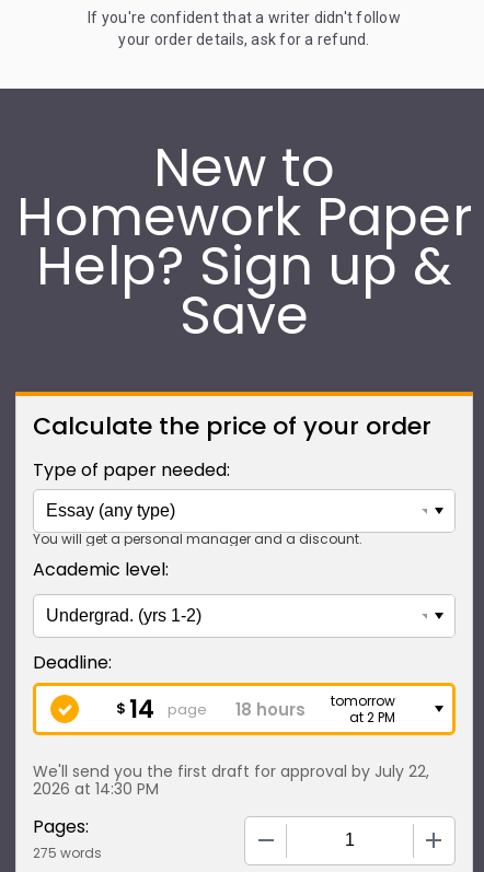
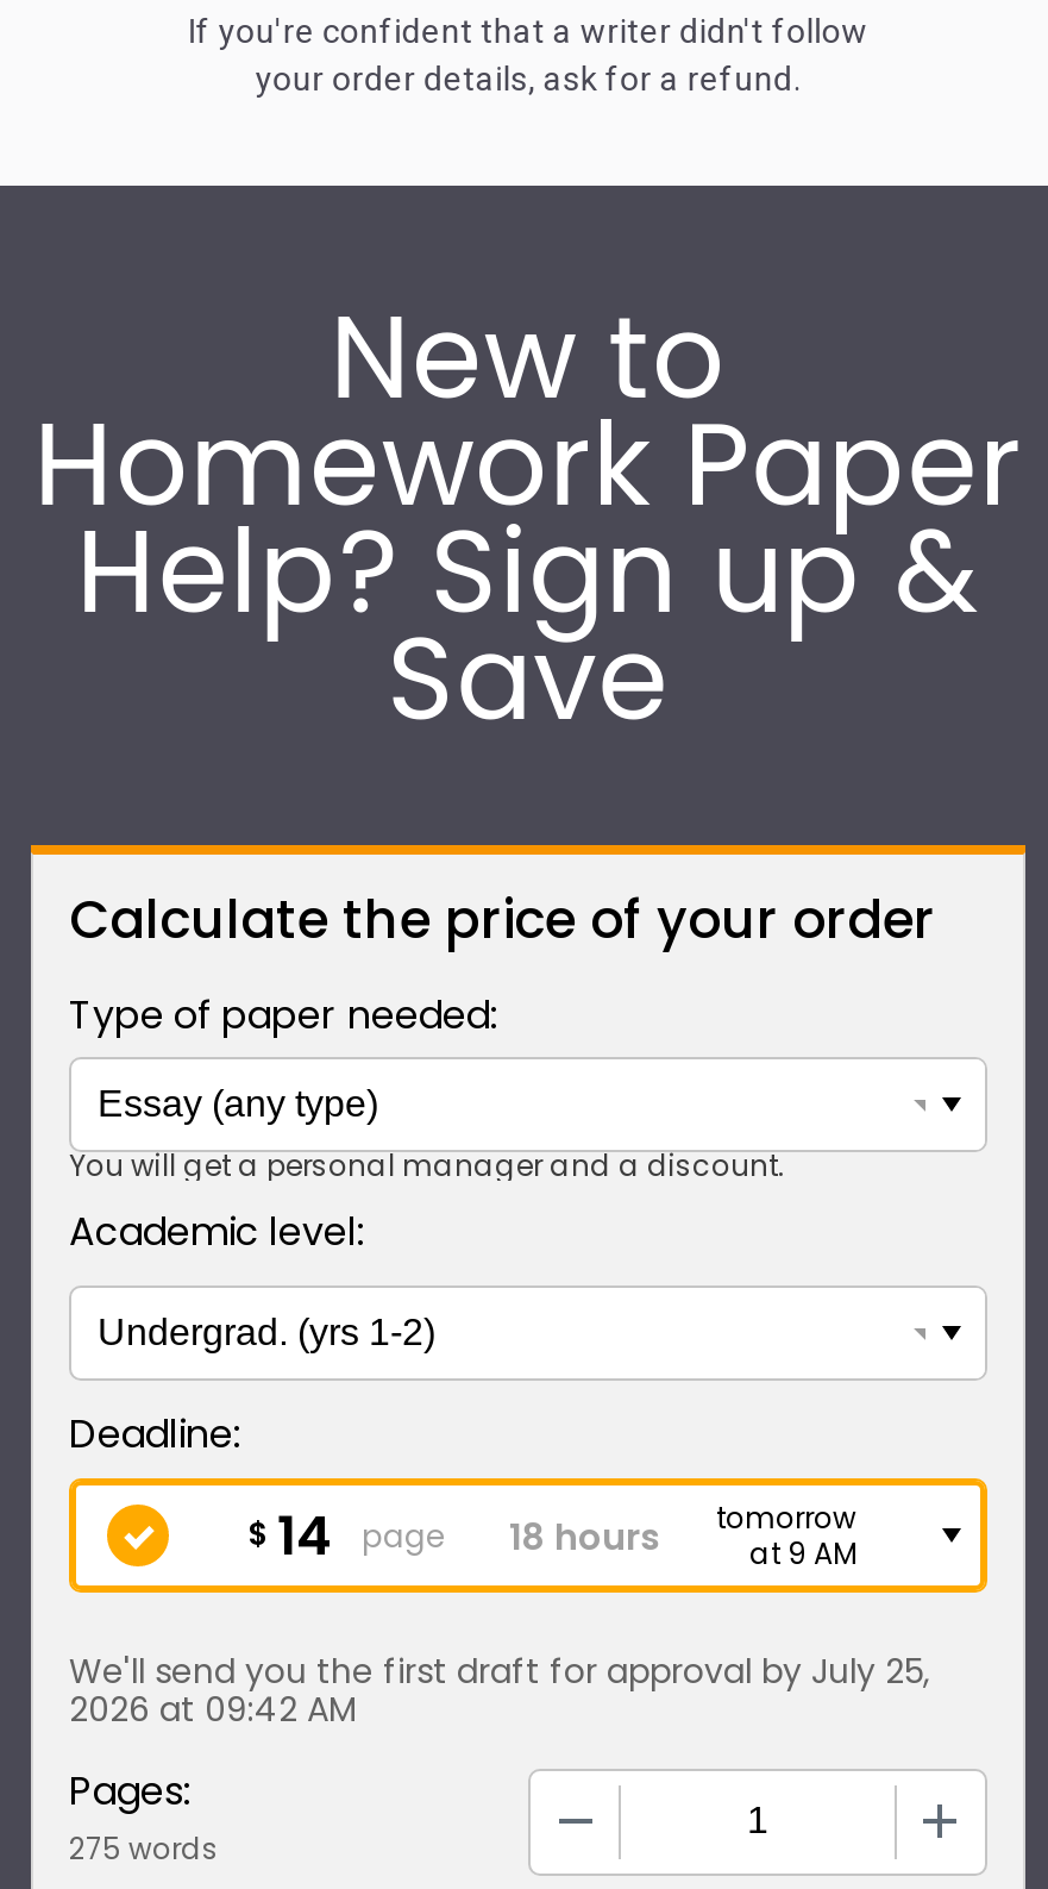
[349,708,395,726] at 2 PM -> [749,1533,856,1574] at 9 AM
[33,760,429,782] We'll send you the first draft for approval by July 22, -> [69,1647,930,1695] We'll send you the first draft for approval by July 25,
[33,778,159,800] 2026 at 14:30 PM -> [69,1685,357,1733] 2026 at 09:42 AM

